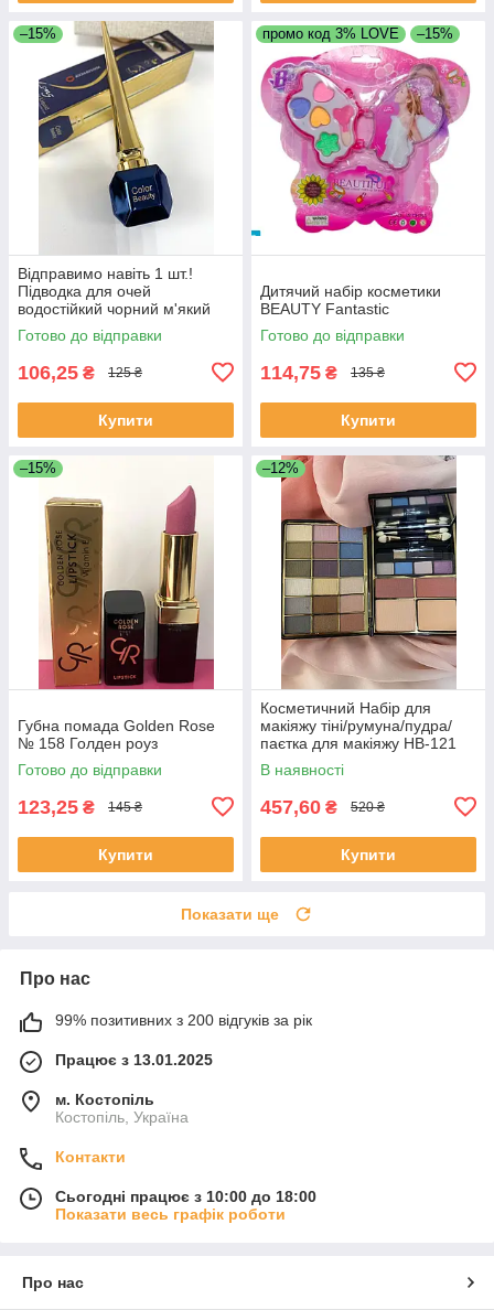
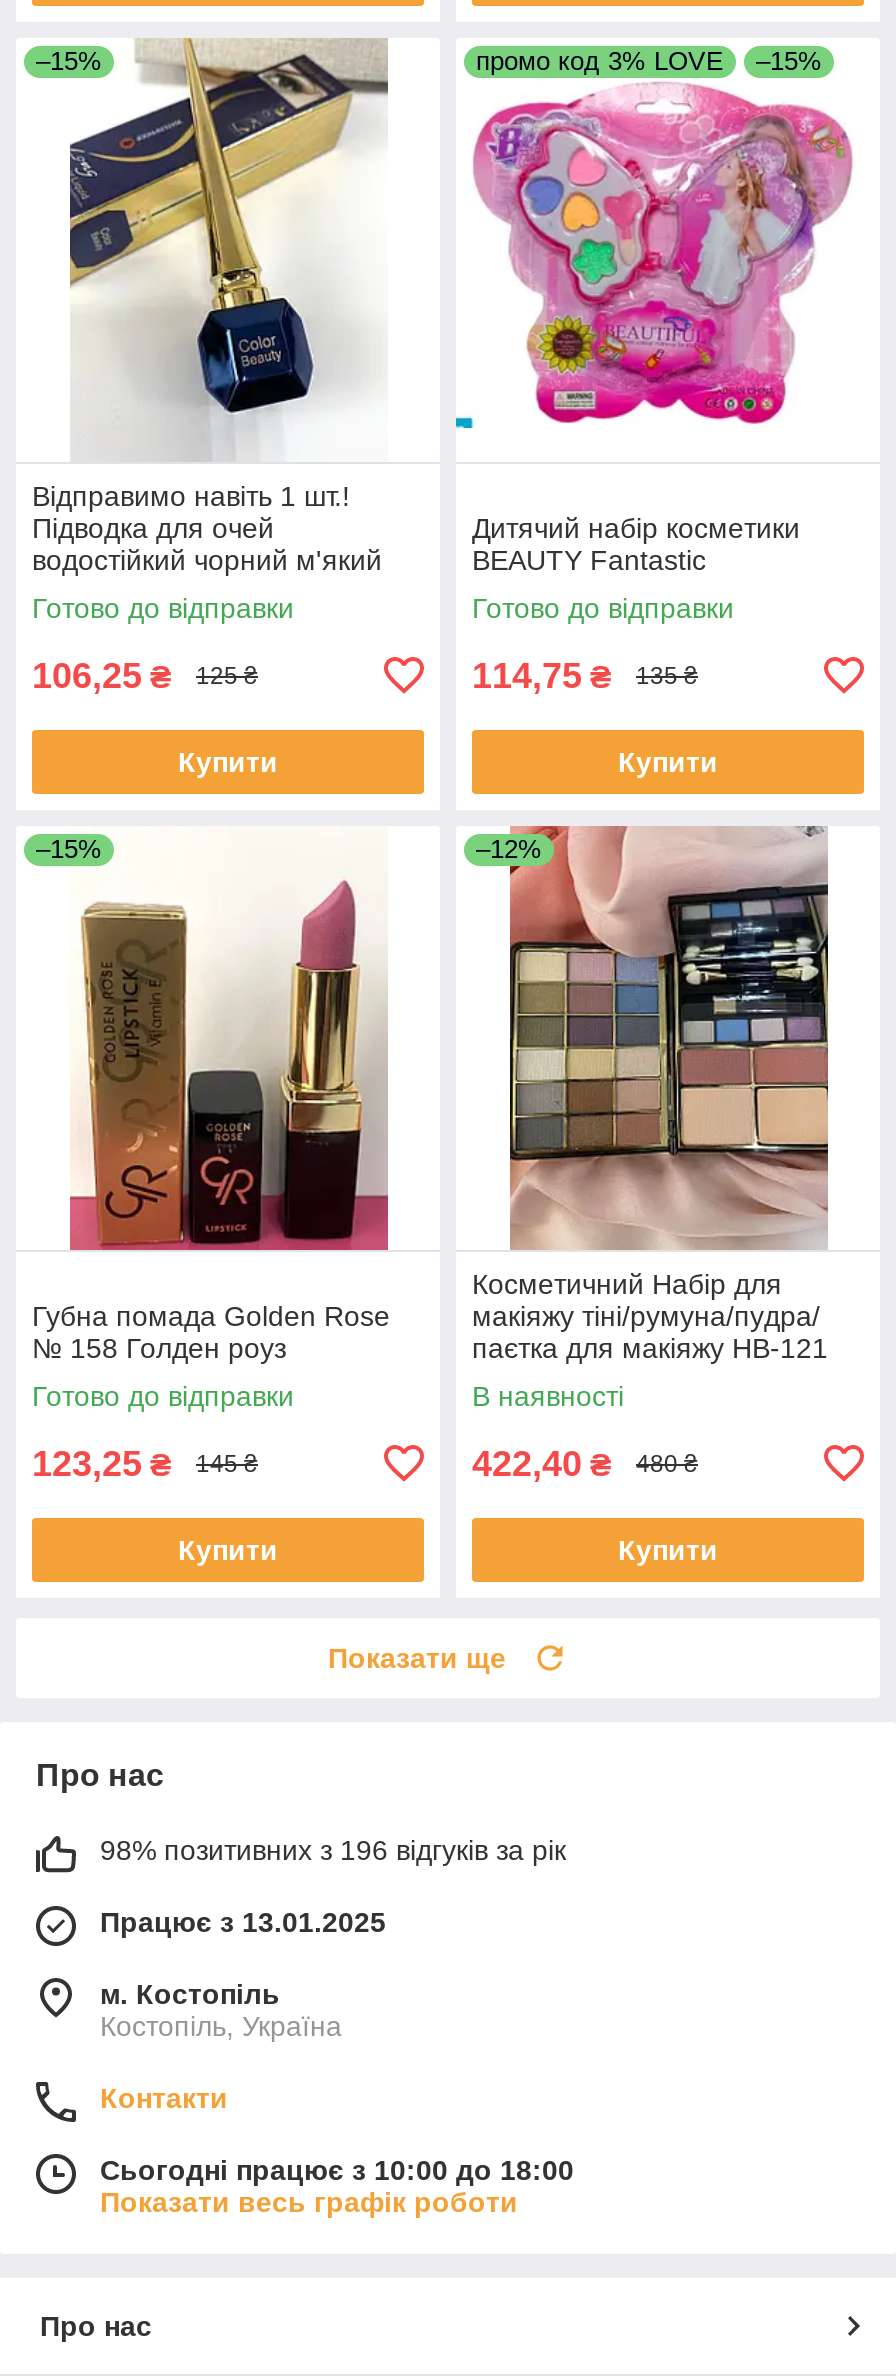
[260,796,337,818] 457,60 ₴ -> [472,1444,612,1484] 422,40 ₴
[351,800,385,815] 520 ₴ -> [636,1451,698,1479] 480 ₴
[55,1011,312,1029] 99% позитивних з 200 відгуків за рік -> [100,1834,566,1866] 98% позитивних з 196 відгуків за рік

